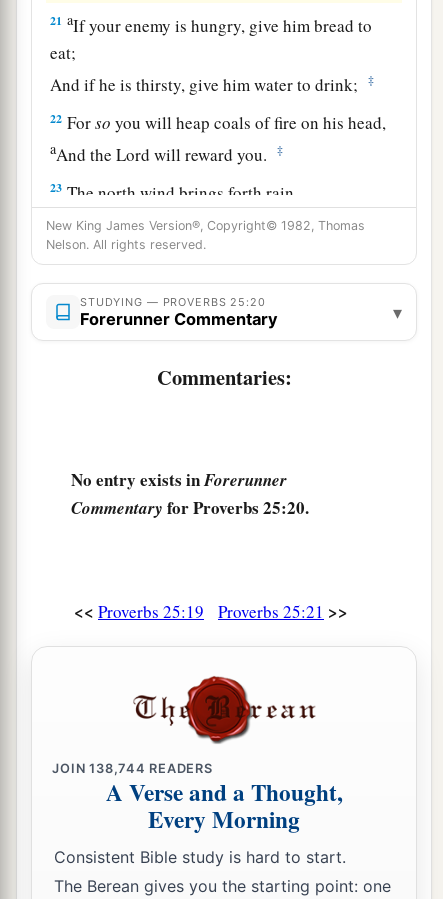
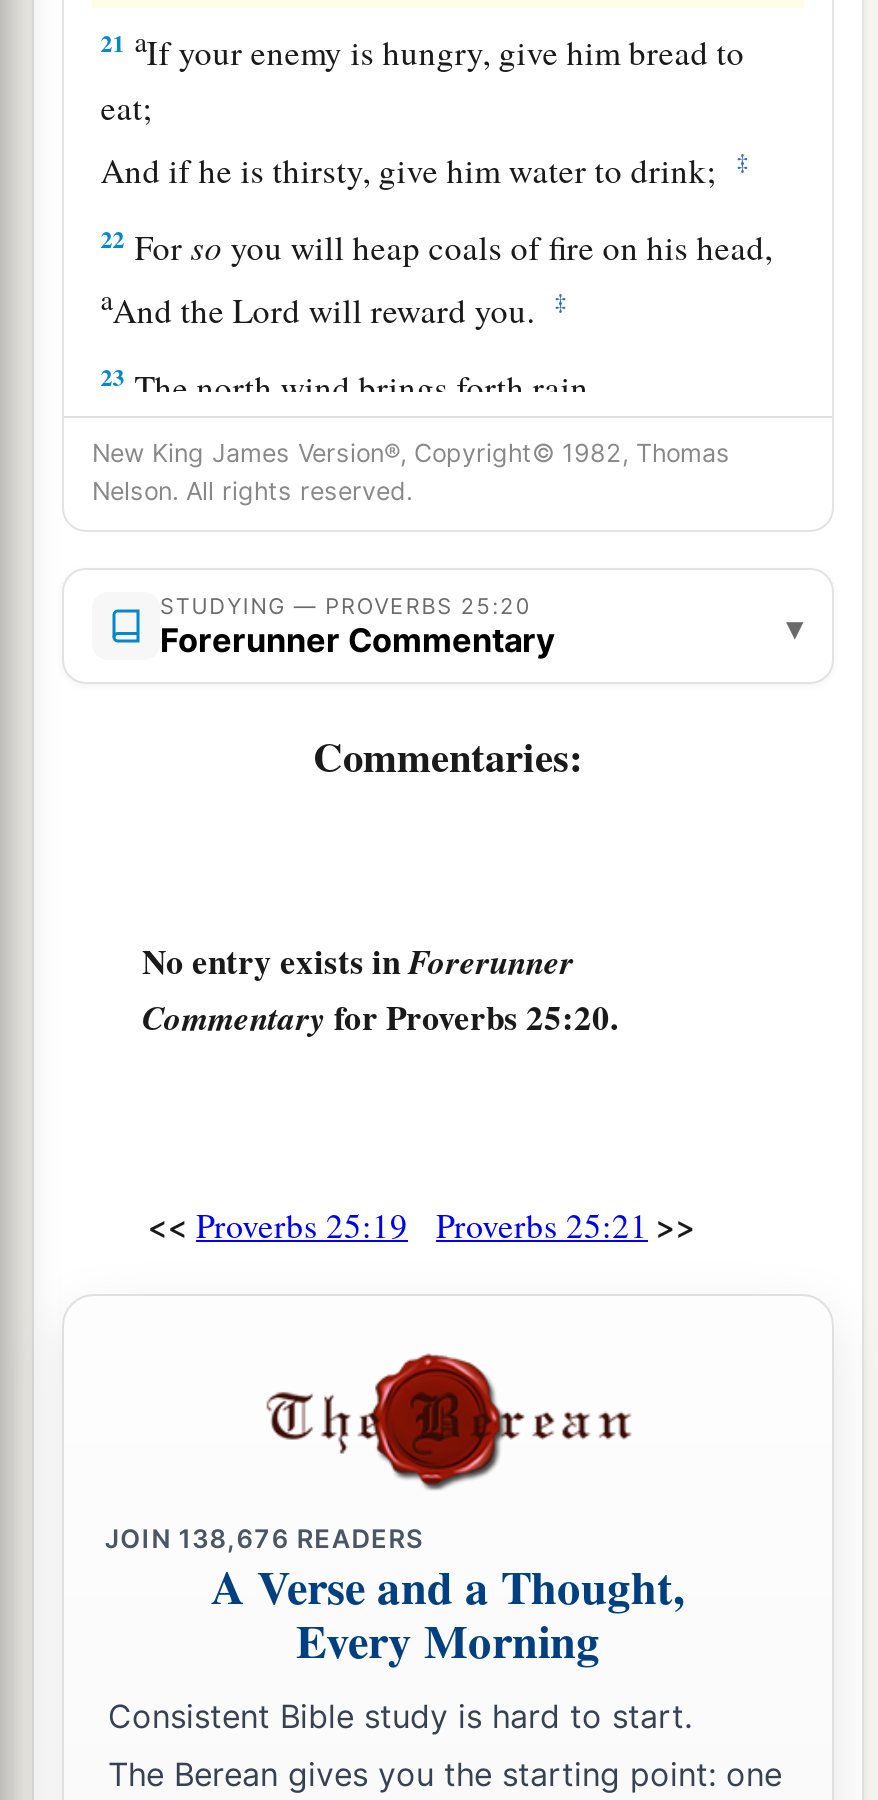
[52,761,213,776] JOIN 138,744 READERS -> [105,1524,424,1554] JOIN 138,676 READERS

